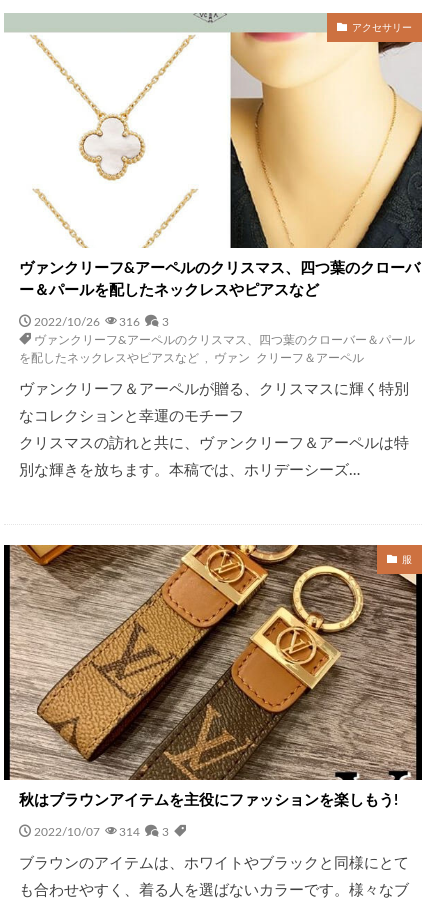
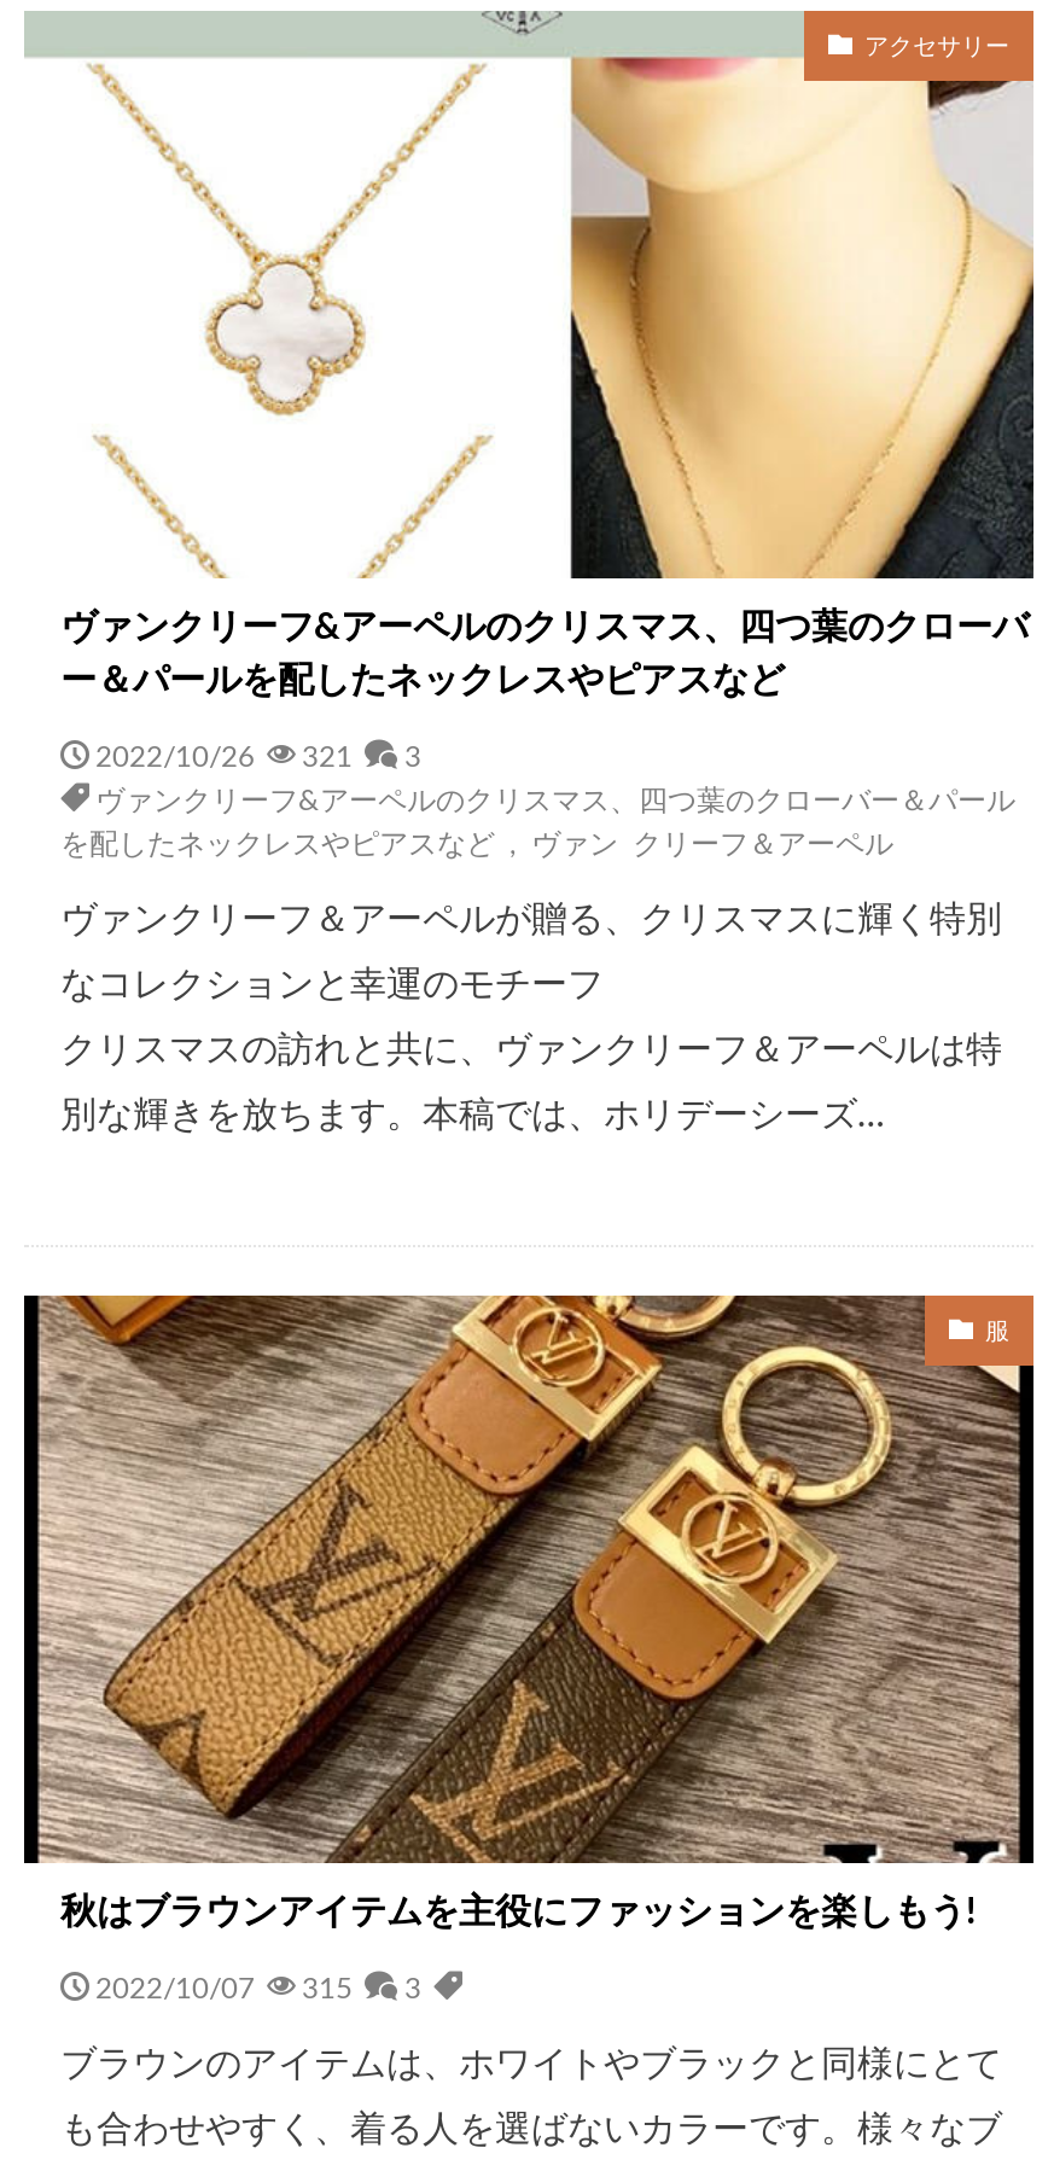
[33,315,168,327] 2022/10/26 316 3 -> [95,740,421,769] 2022/10/26 321 3
[33,825,168,837] 2022/10/07 314 3 -> [95,1972,421,2001] 2022/10/07 315 3

